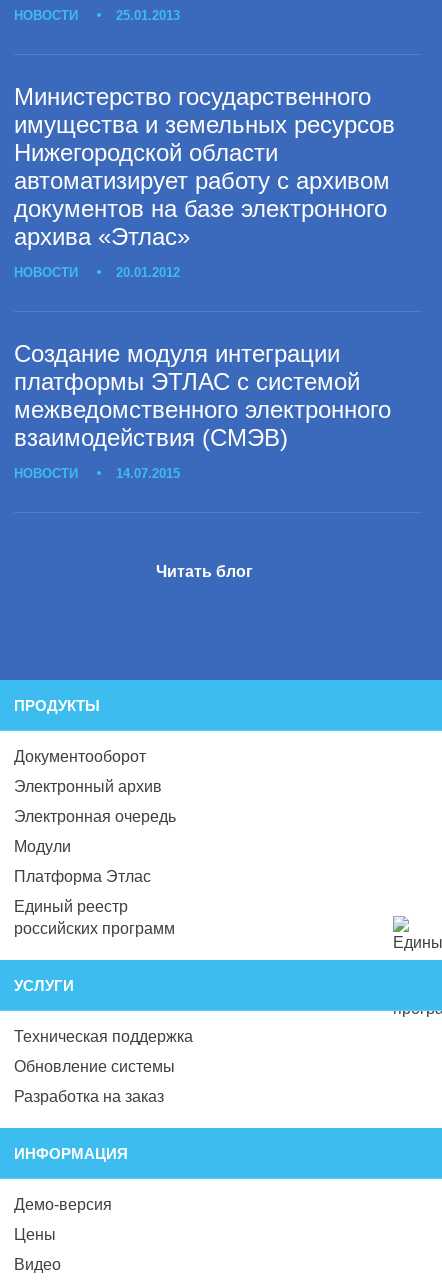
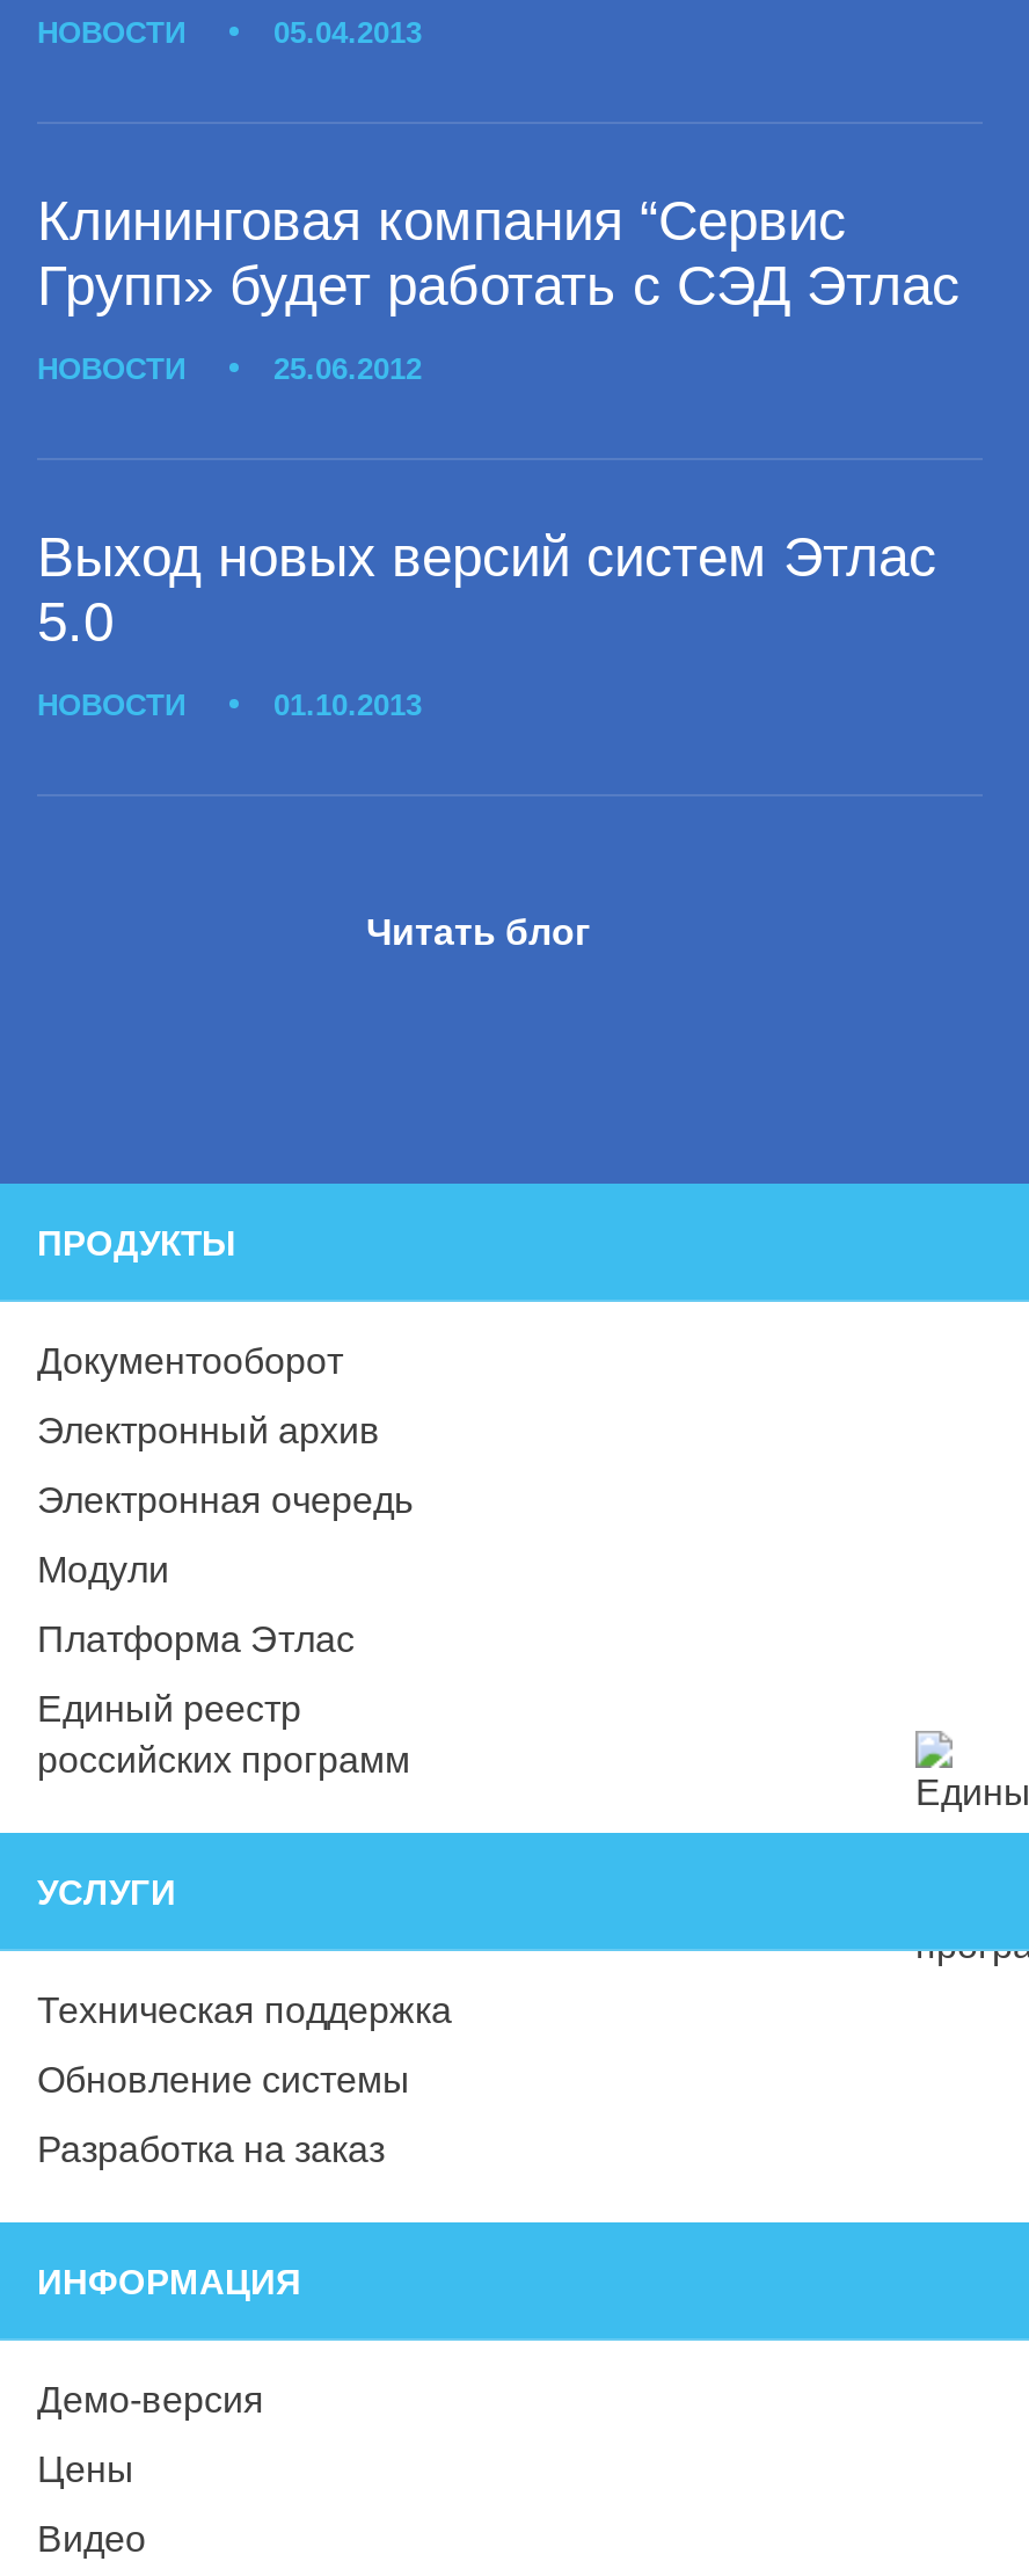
[116,8,180,23] 25.01.2013 -> [273,15,422,50] 05.04.2013
[14,83,395,250] Министерство государственного | имущества и земельных ресурсов | Нижегородской области | автоматизирует работу с архивом | документов на базе электронного | архива «Этлас» -> [37,189,959,316] Клининговая компания “Сервис | Групп» будет работать с СЭД Этлас
[116,265,180,280] 20.01.2012 -> [273,351,422,386] 25.06.2012
[14,340,391,451] Создание модуля интеграции | платформы ЭТЛАС с системой | межведомственного электронного | взаимодействия (СМЭВ) -> [37,525,936,653] Выход новых версий систем Этлас | 5.0
[116,466,180,481] 14.07.2015 -> [273,687,422,722] 01.10.2013

